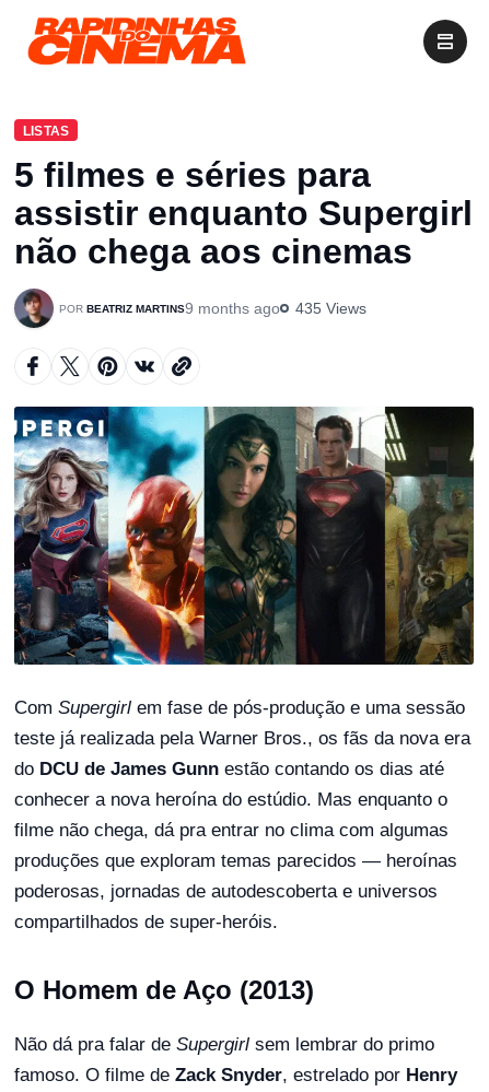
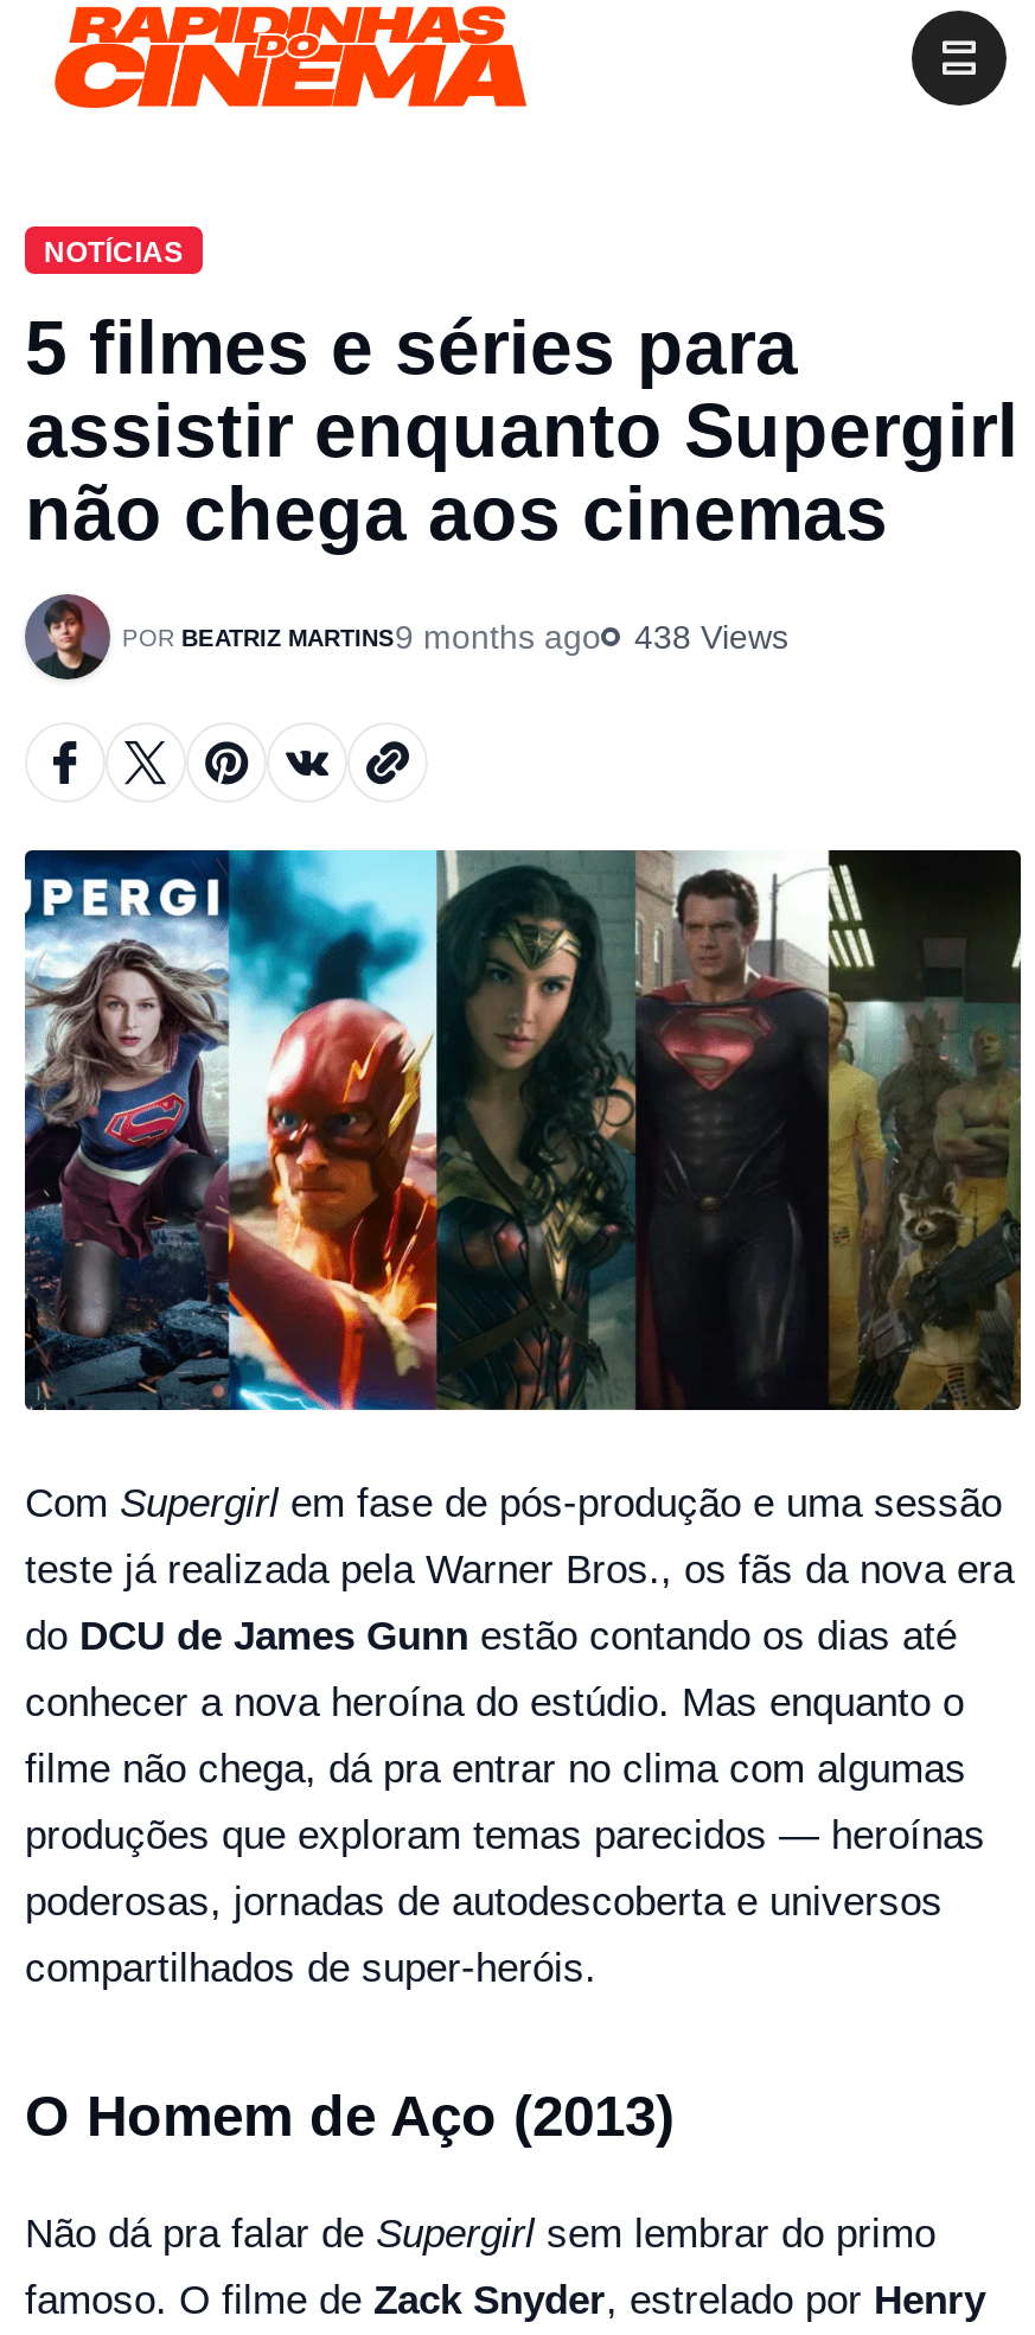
[23,123,69,138] LISTAS -> [44,235,184,268] NOTÍCIAS
[86,300,366,317] BEATRIZ MARTINS 9 months ago 435 Views -> [181,618,788,656] BEATRIZ MARTINS 9 months ago 438 Views

